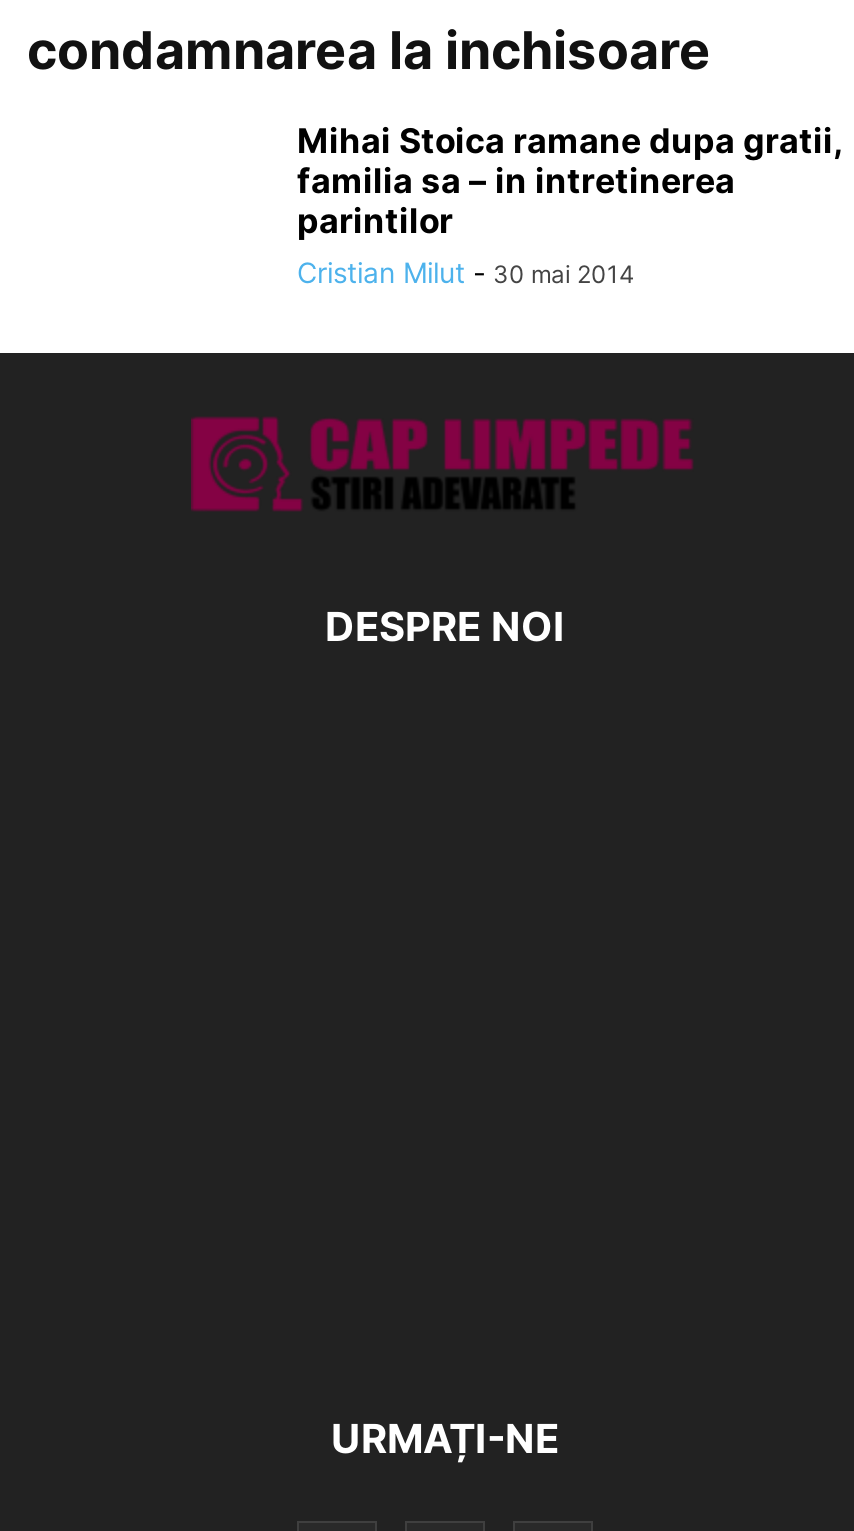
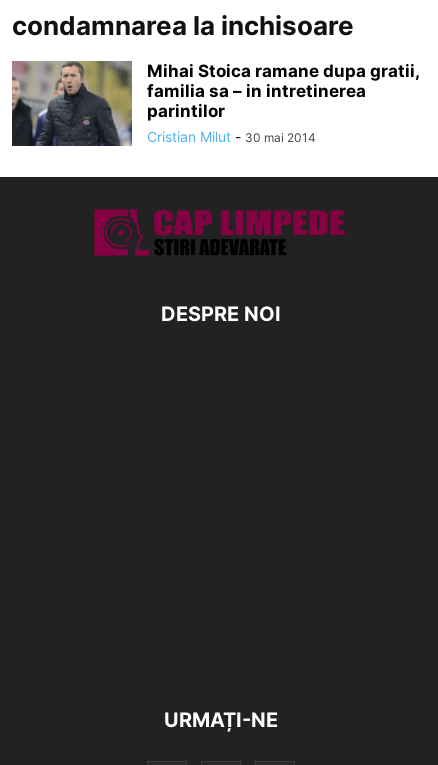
none -> [11,60,133,147] [image]

